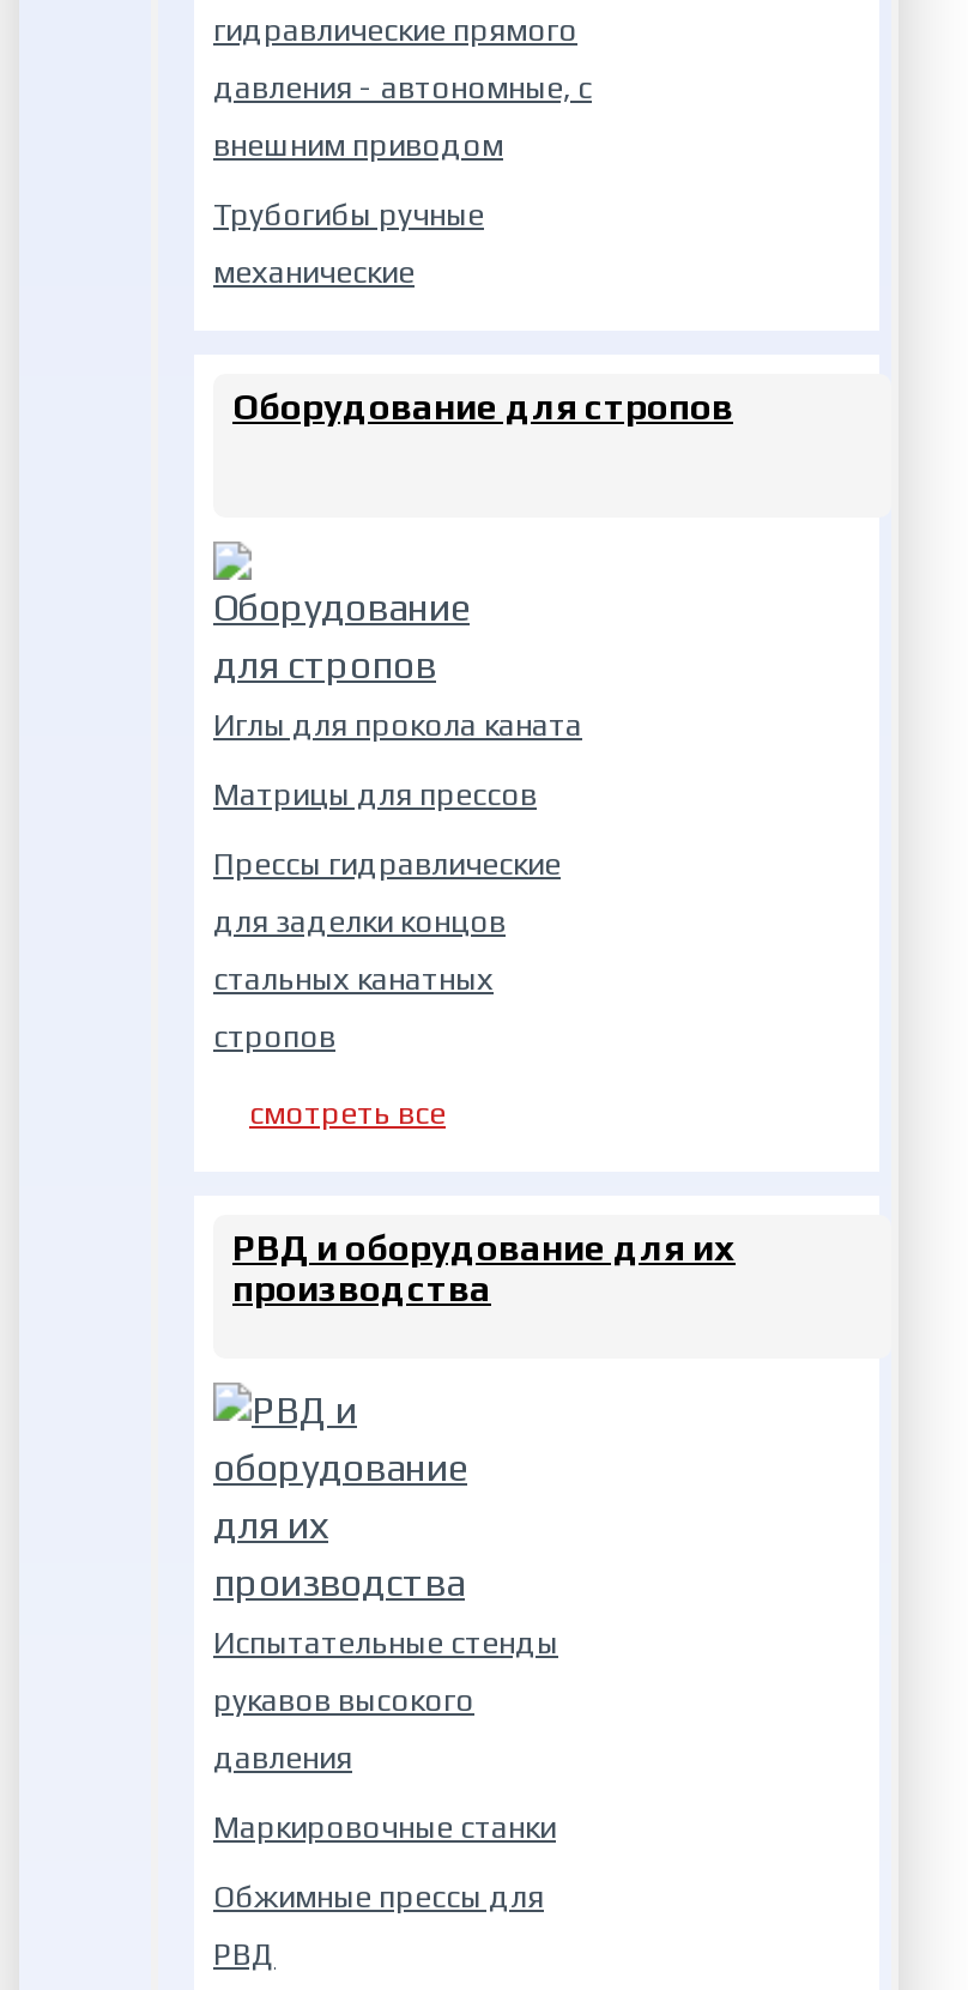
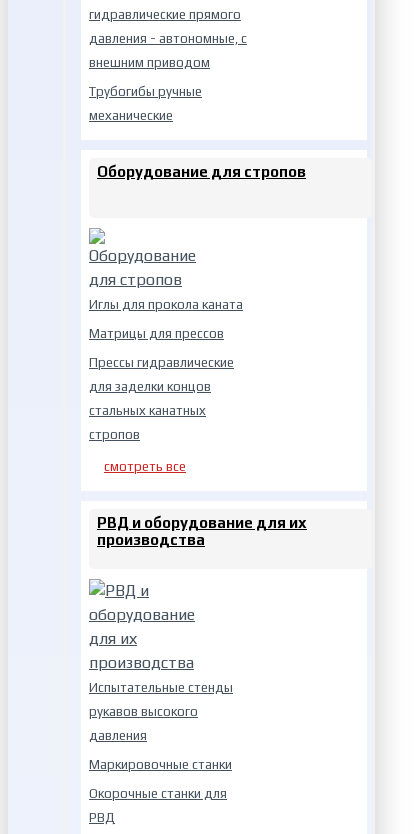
[213,1879,544,1915] Обжимные прессы для -> [89,786,227,801] Окорочные станки для

